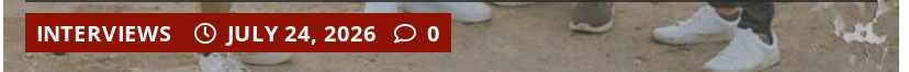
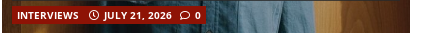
[36,17,440,48] INTERVIEWS JULY 24, 2026 0 -> [17,8,201,22] INTERVIEWS JULY 21, 2026 0

